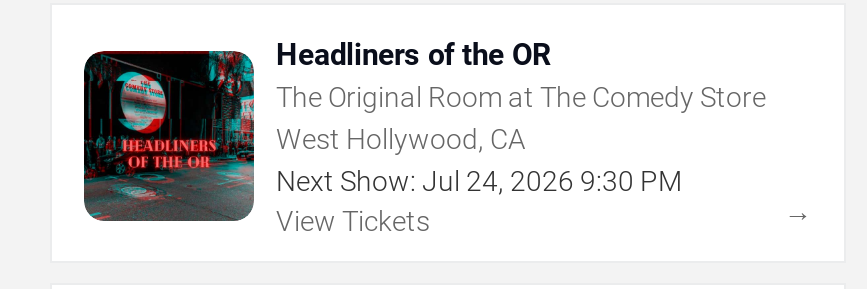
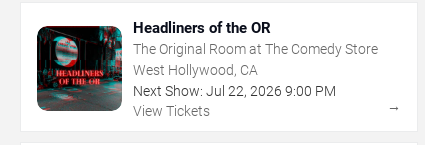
[276,164,682,196] Next Show: Jul 24, 2026 9:30 PM -> [133,83,336,99] Next Show: Jul 22, 2026 9:00 PM

